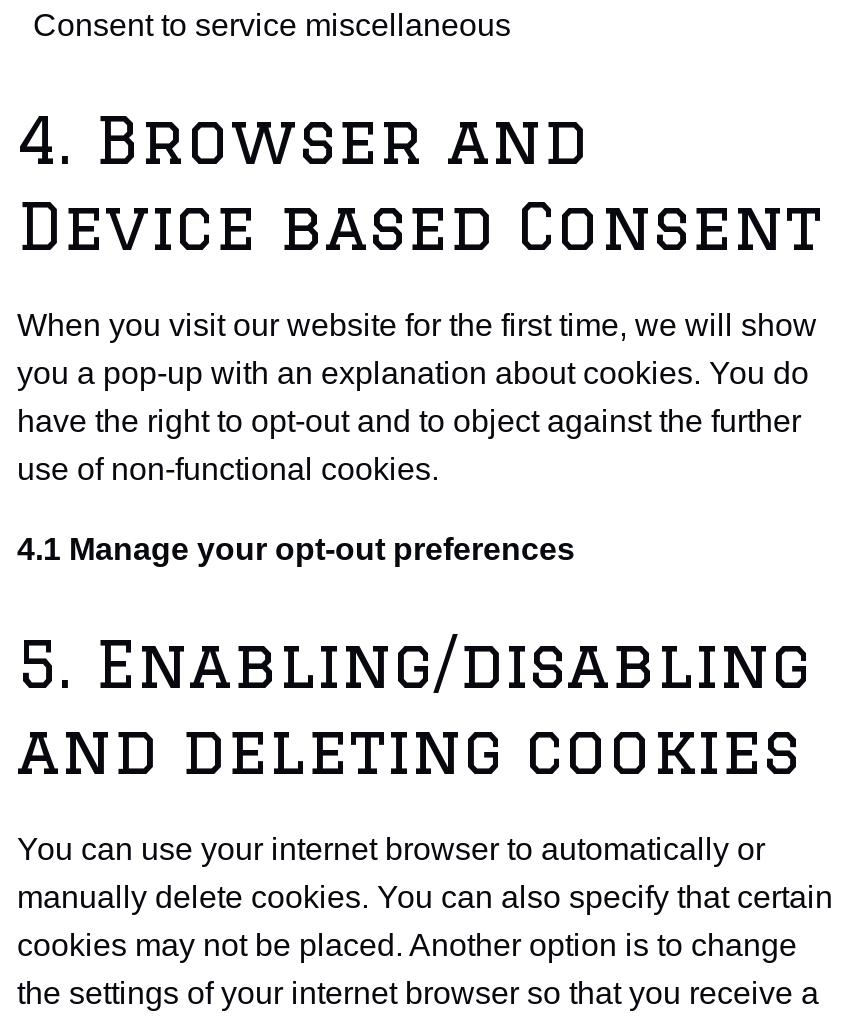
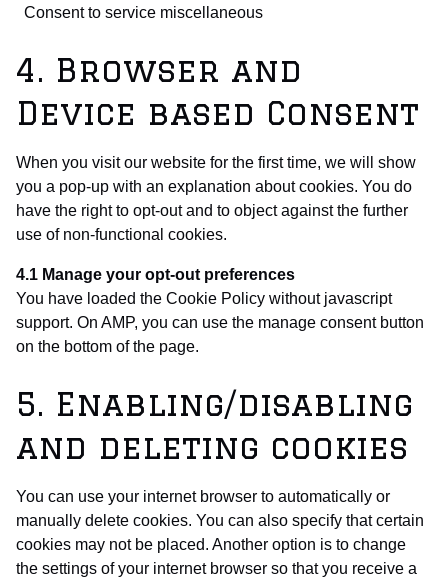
none -> [16,290,424,355] You have loaded the Cookie Policy without javascript | support. On AMP, you can use the manage consent button | on the bottom of the page.

